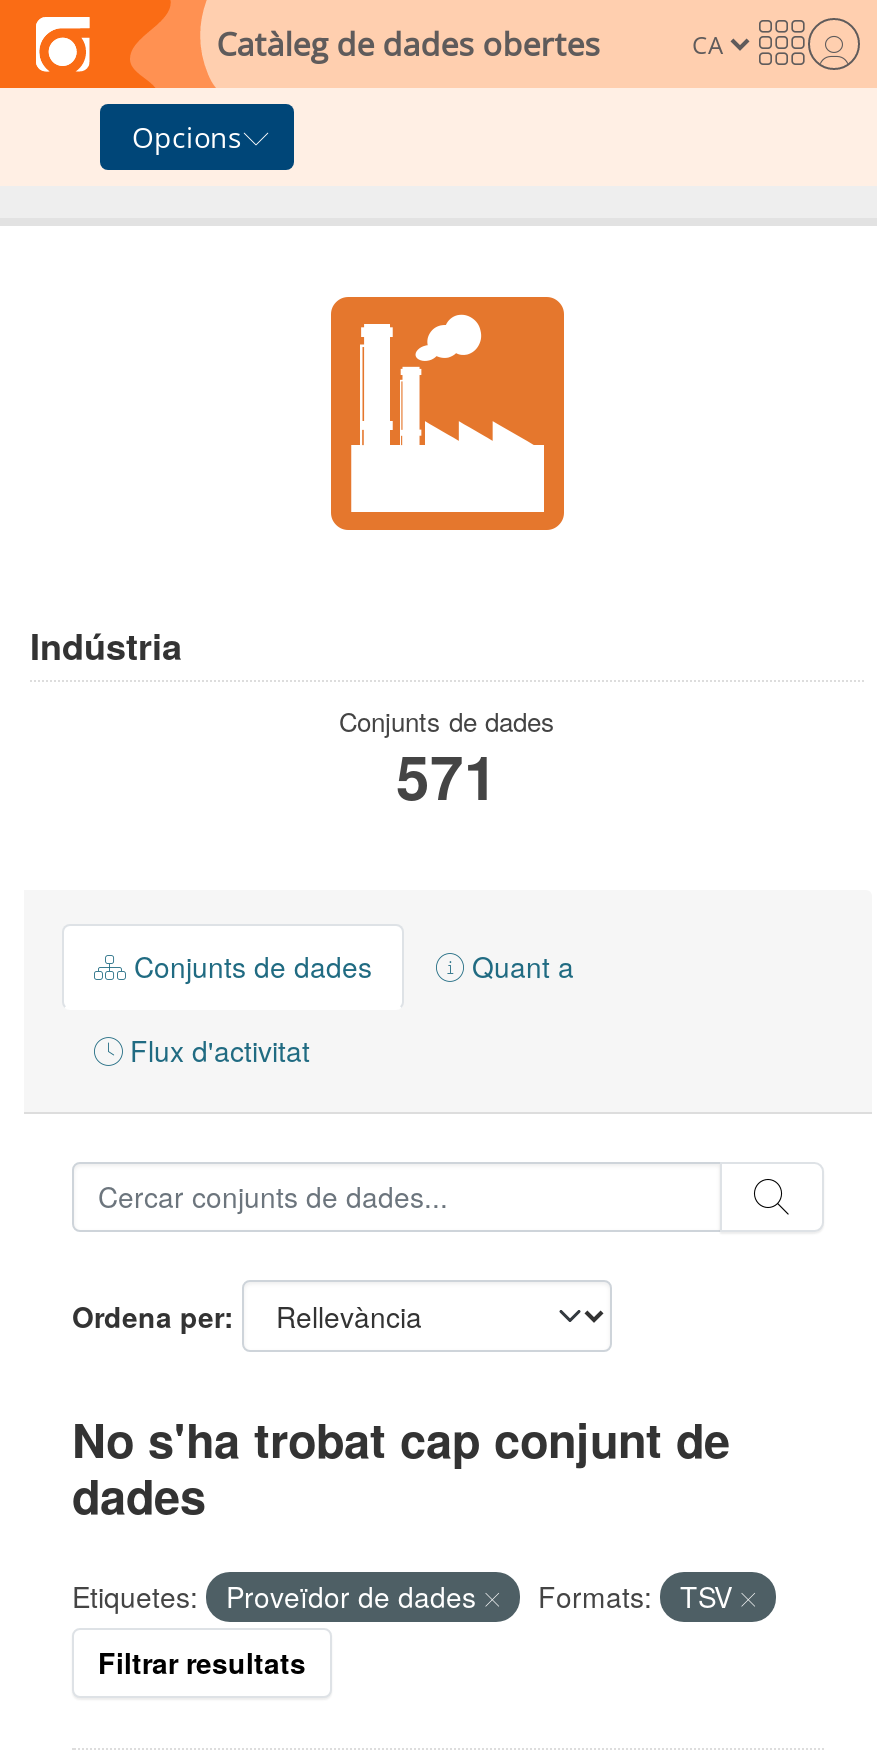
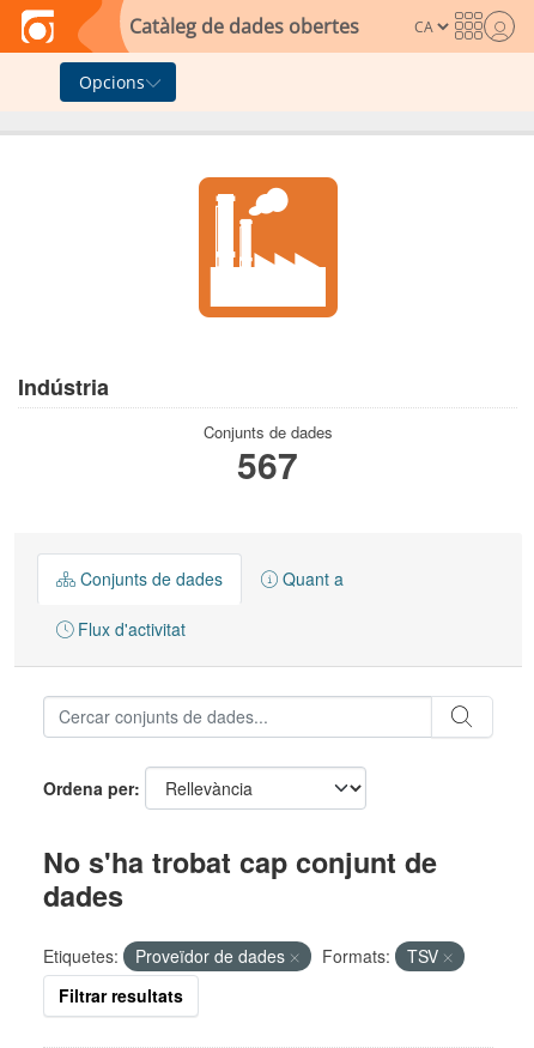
[396,732,498,818] 571 -> [237,438,298,490] 567

